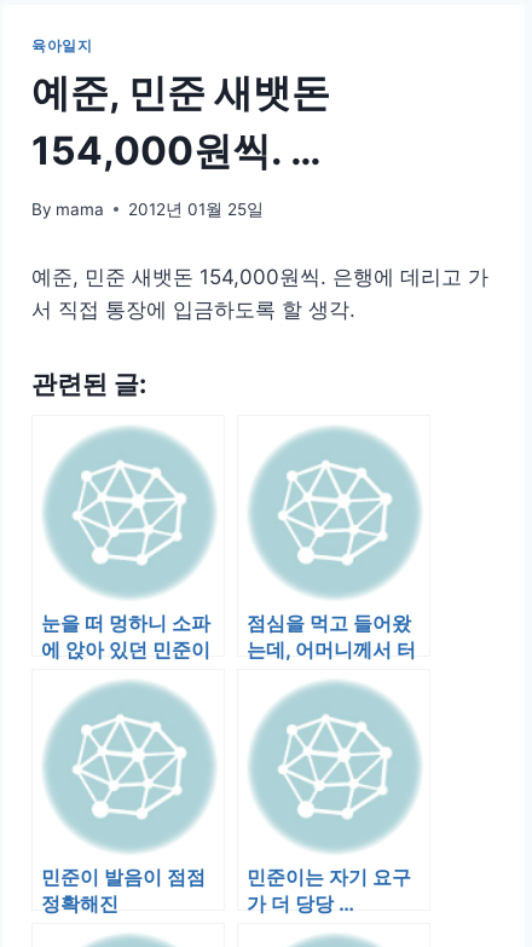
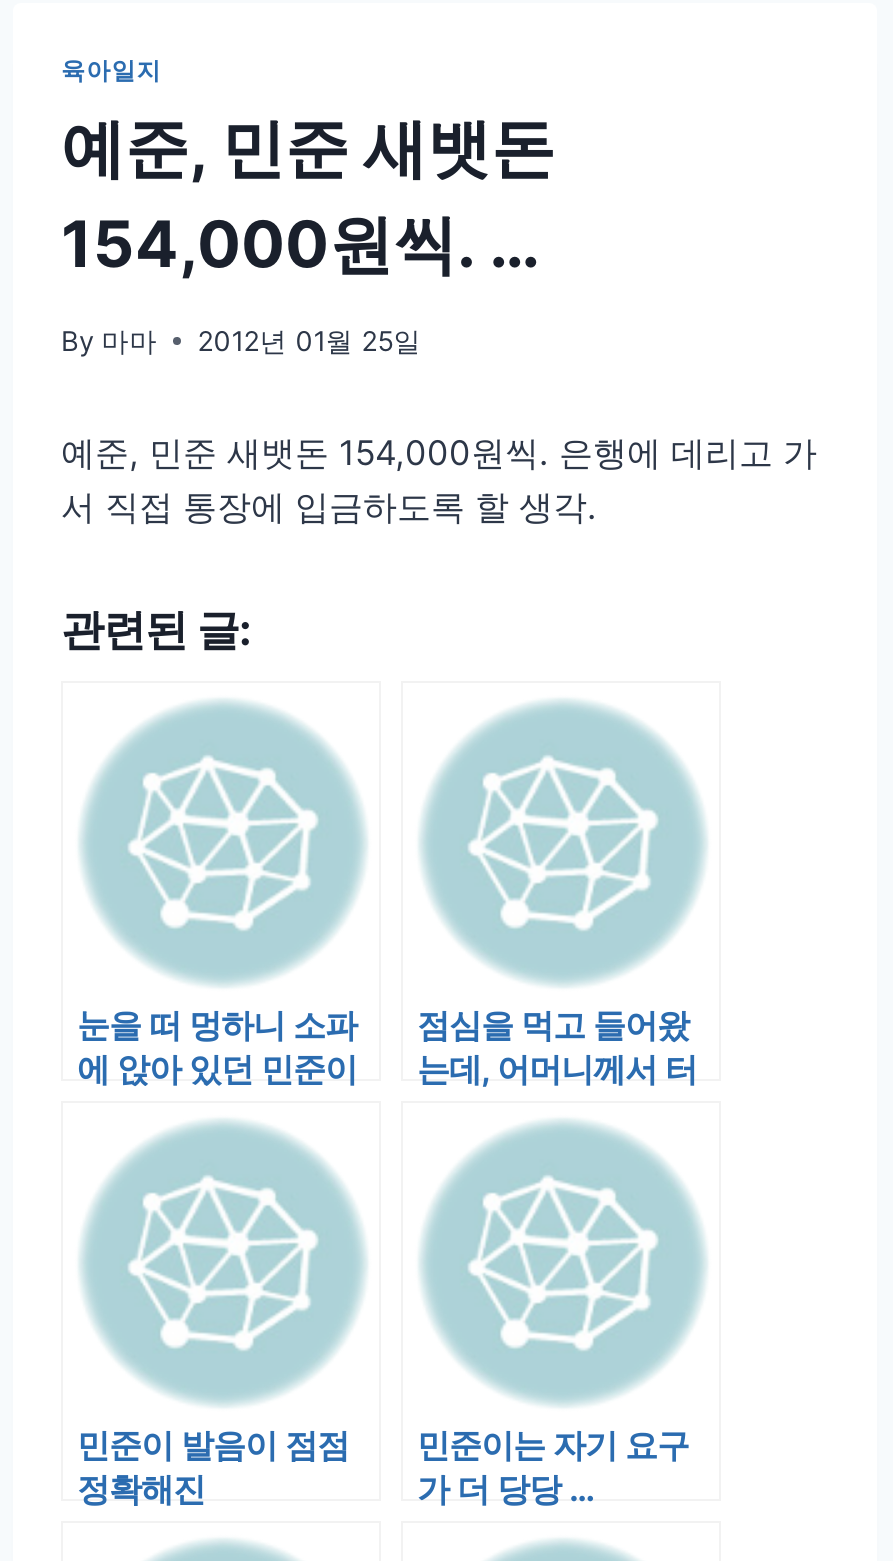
[31,199,104,219] By mama -> [61,325,157,357] By 마마

